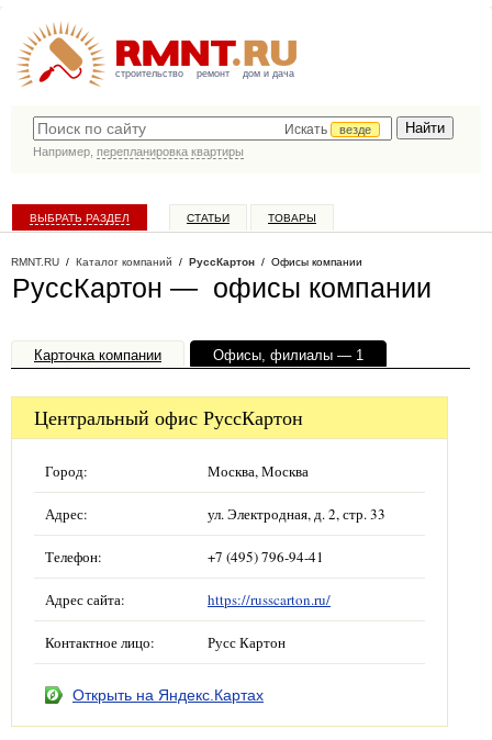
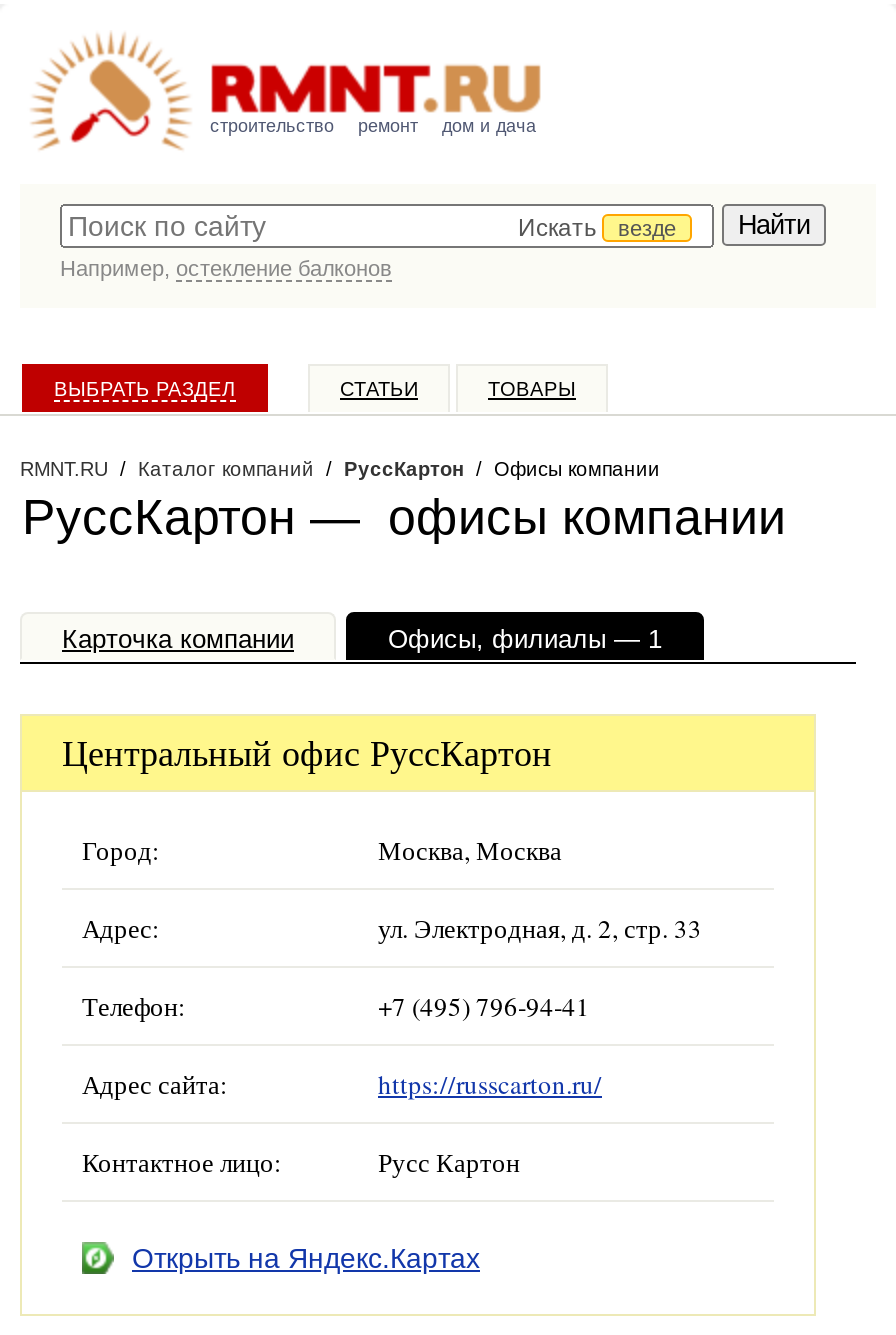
[33,145,244,158] Например, перепланировка квартиры -> [60,256,392,280] Например, остекление балконов

